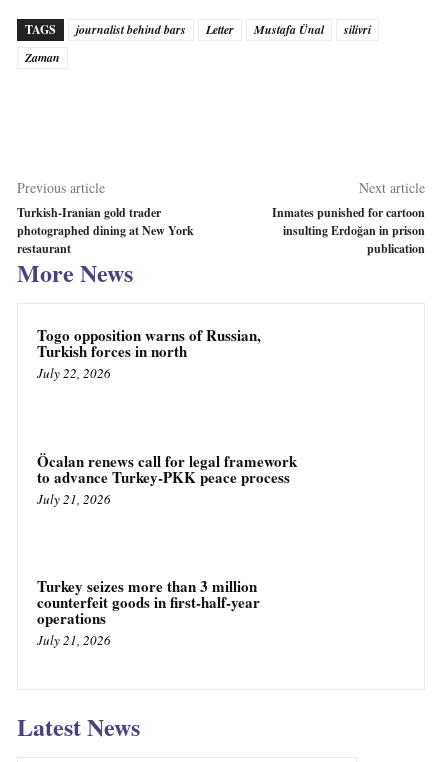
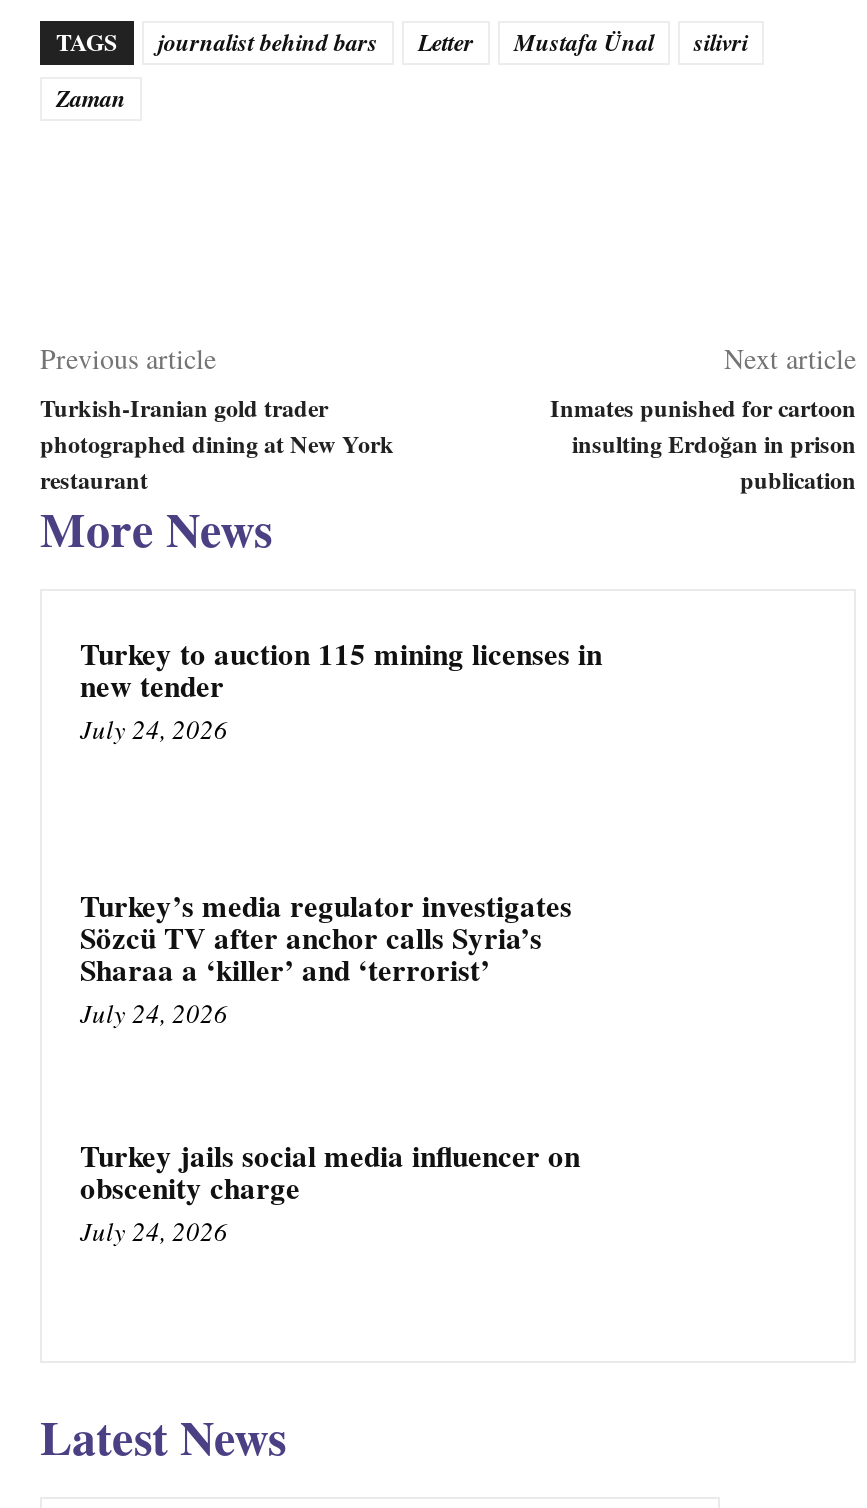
[37,324,261,382] Togo opposition warns of Russian, | Turkish forces in north | July 22, 2026 -> [80,631,602,747] Turkey to auction 115 mining licenses in | new tender | July 24, 2026
[37,450,297,508] Öcalan renews call for legal framework | to advance Turkey-PKK peace process | July 21, 2026 -> [80,883,572,1031] Turkey’s media regulator investigates | Sözcü TV after anchor calls Syria’s | Sharaa a ‘killer’ and ‘terrorist’ | July 24, 2026
[37,575,260,649] Turkey seizes more than 3 million | counterfeit goods in first-half-year | operations | July 21, 2026 -> [80,1134,580,1250] Turkey jails social media influencer on | obscenity charge | July 24, 2026

